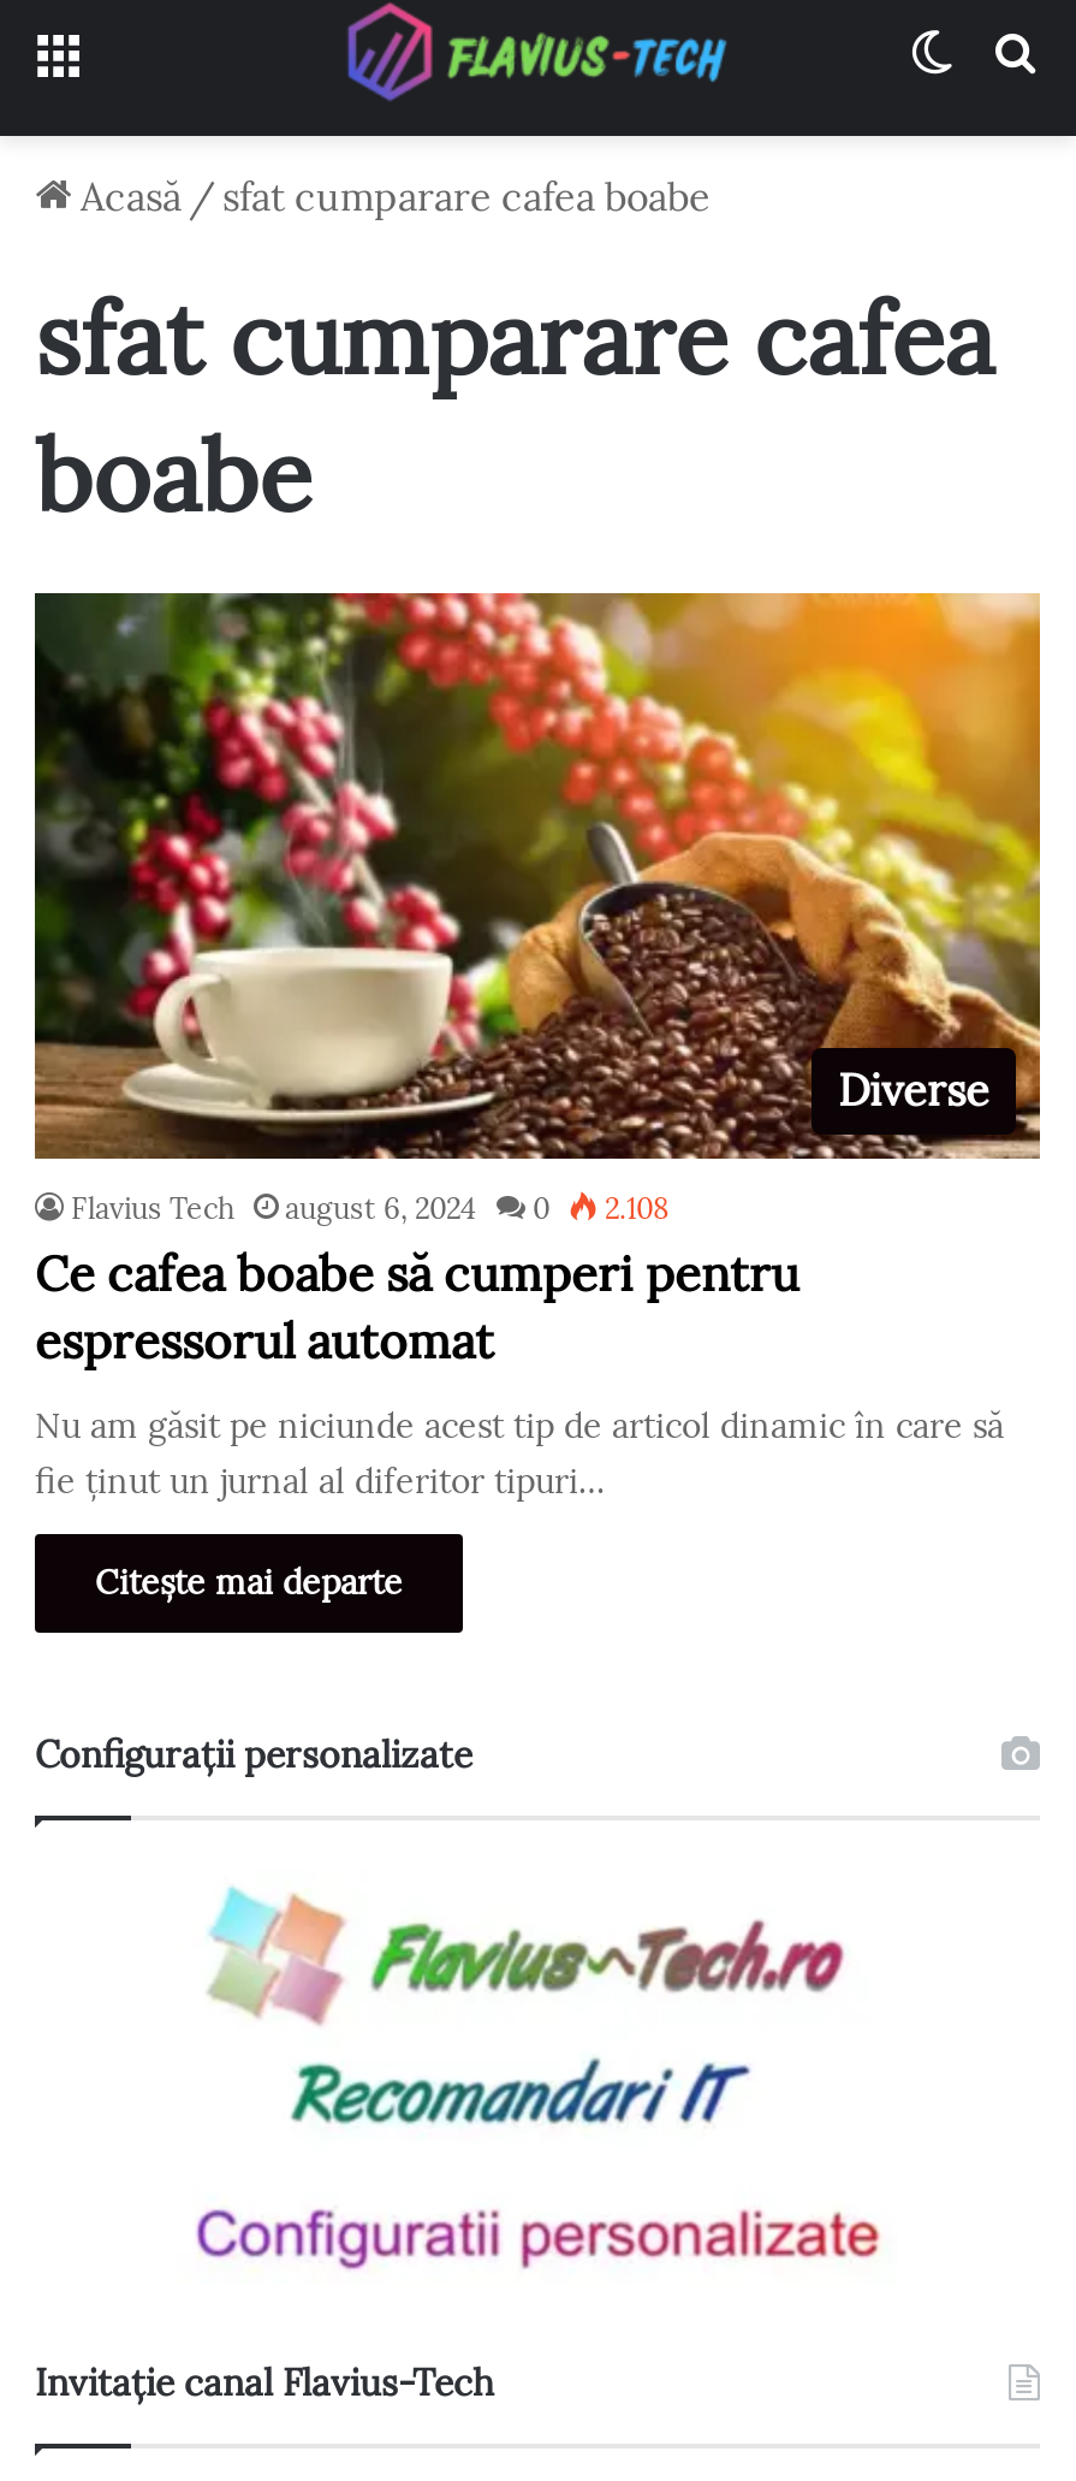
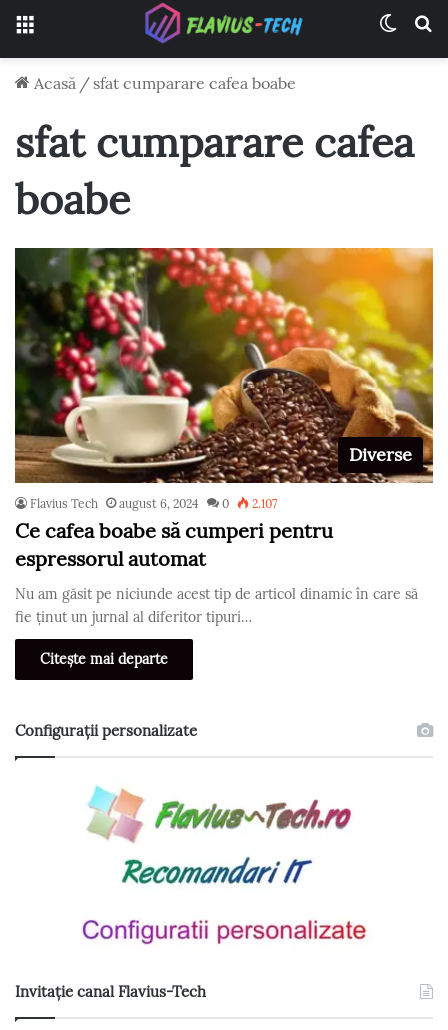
[71,1191,670,1227] Flavius Tech august 6, 2024 0 2.108 -> [30,496,278,511] Flavius Tech august 6, 2024 0 2.107

